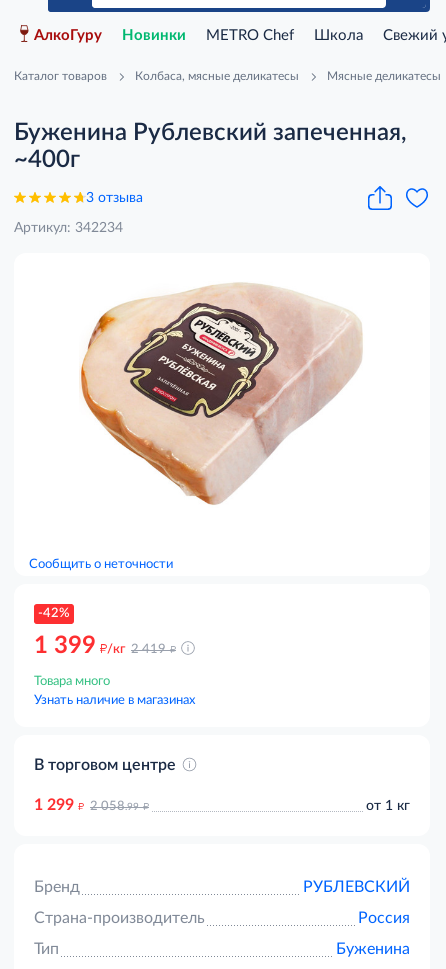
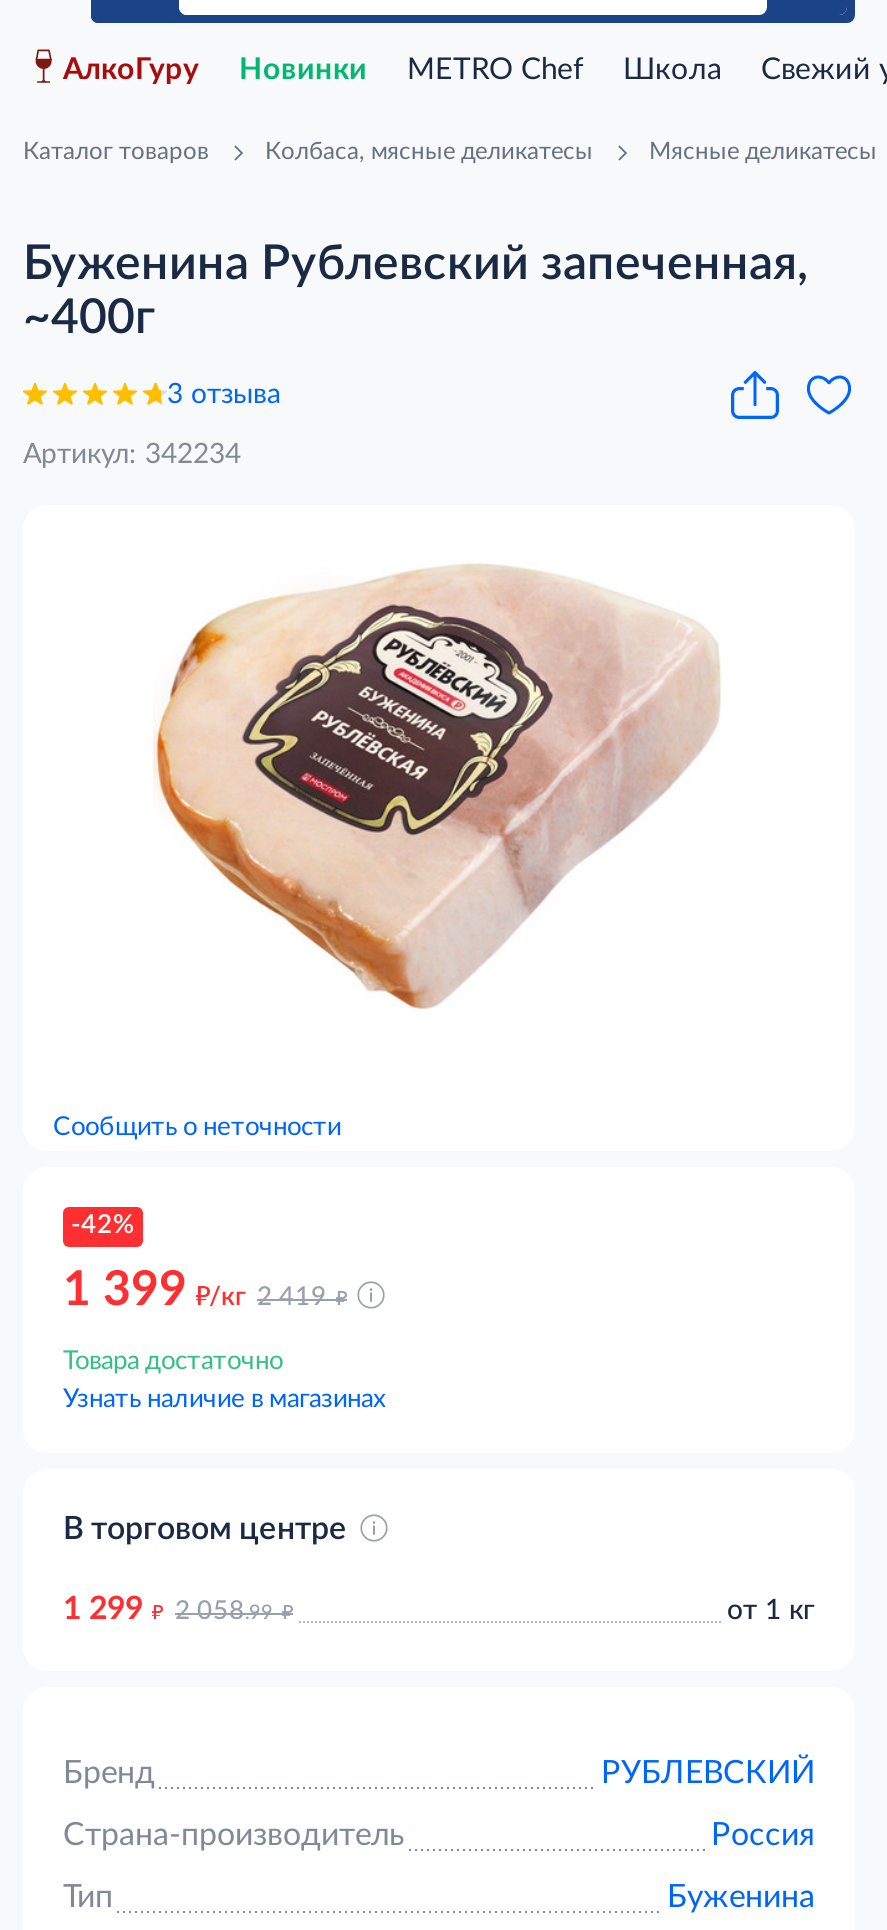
[34,674,110,687] Товара много -> [63,1348,283,1374] Товара достаточно

